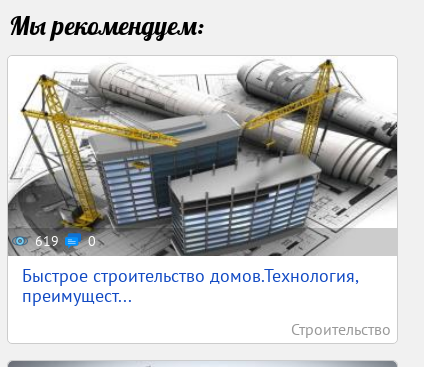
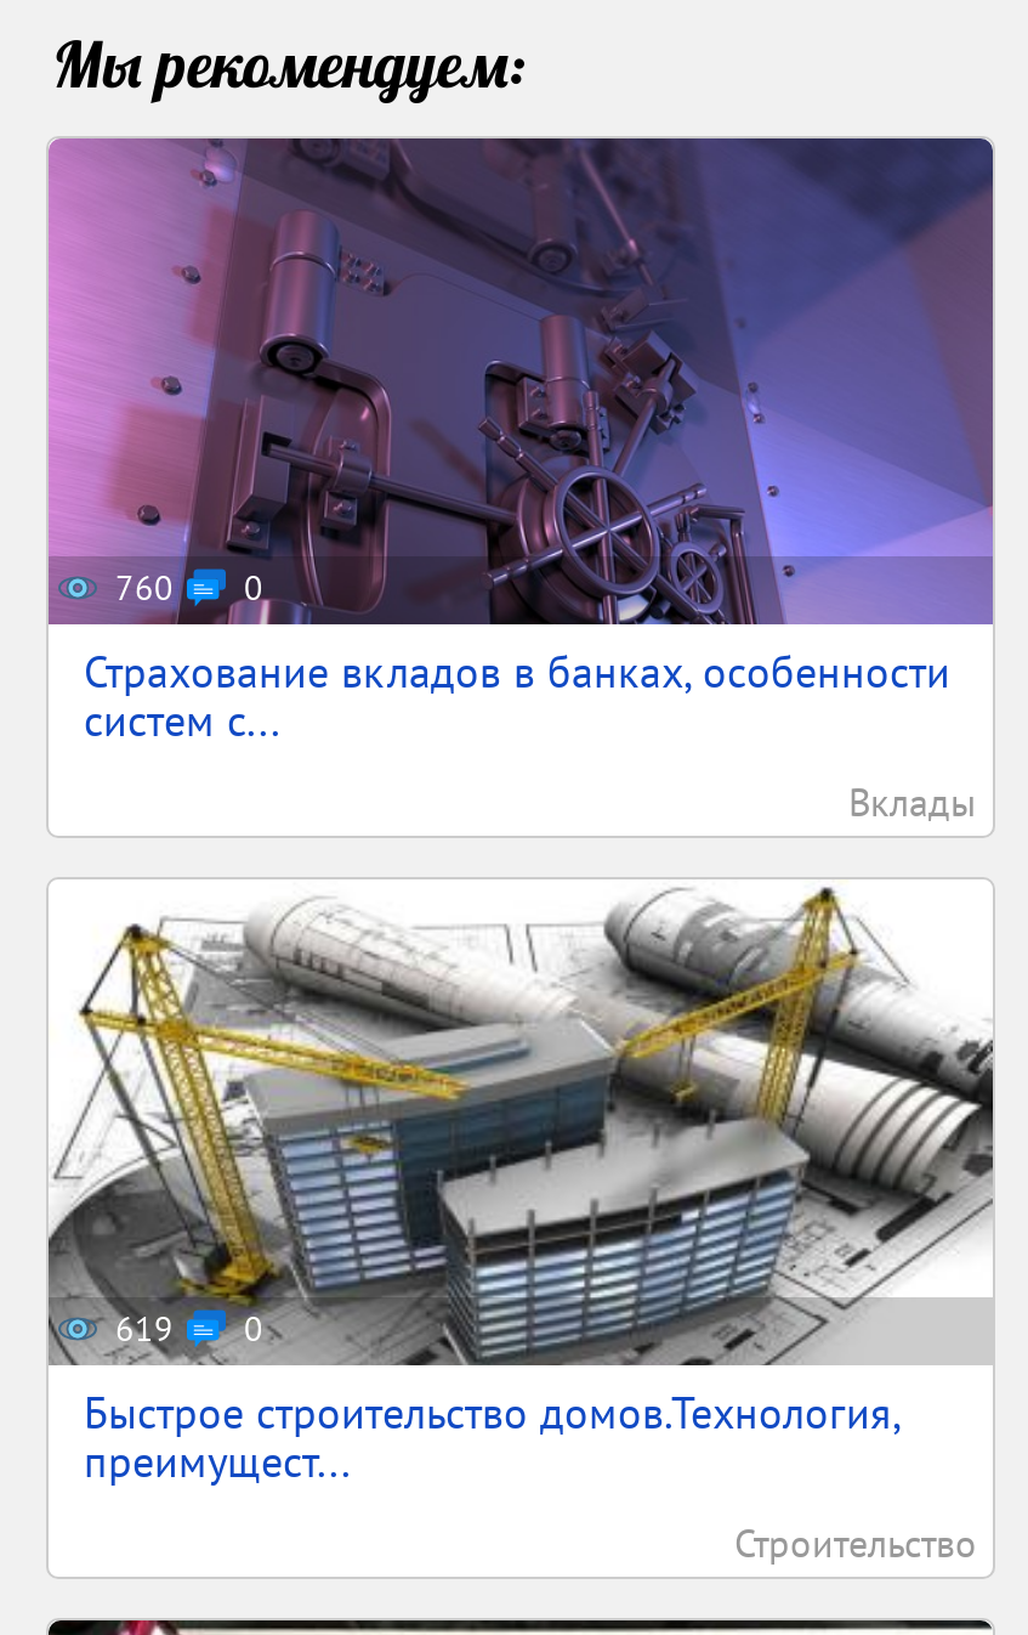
none -> [46,136,995,826] [image] | 760 | 0 | Страхование вкладов в банках, особенности | систем с... | Вклады

